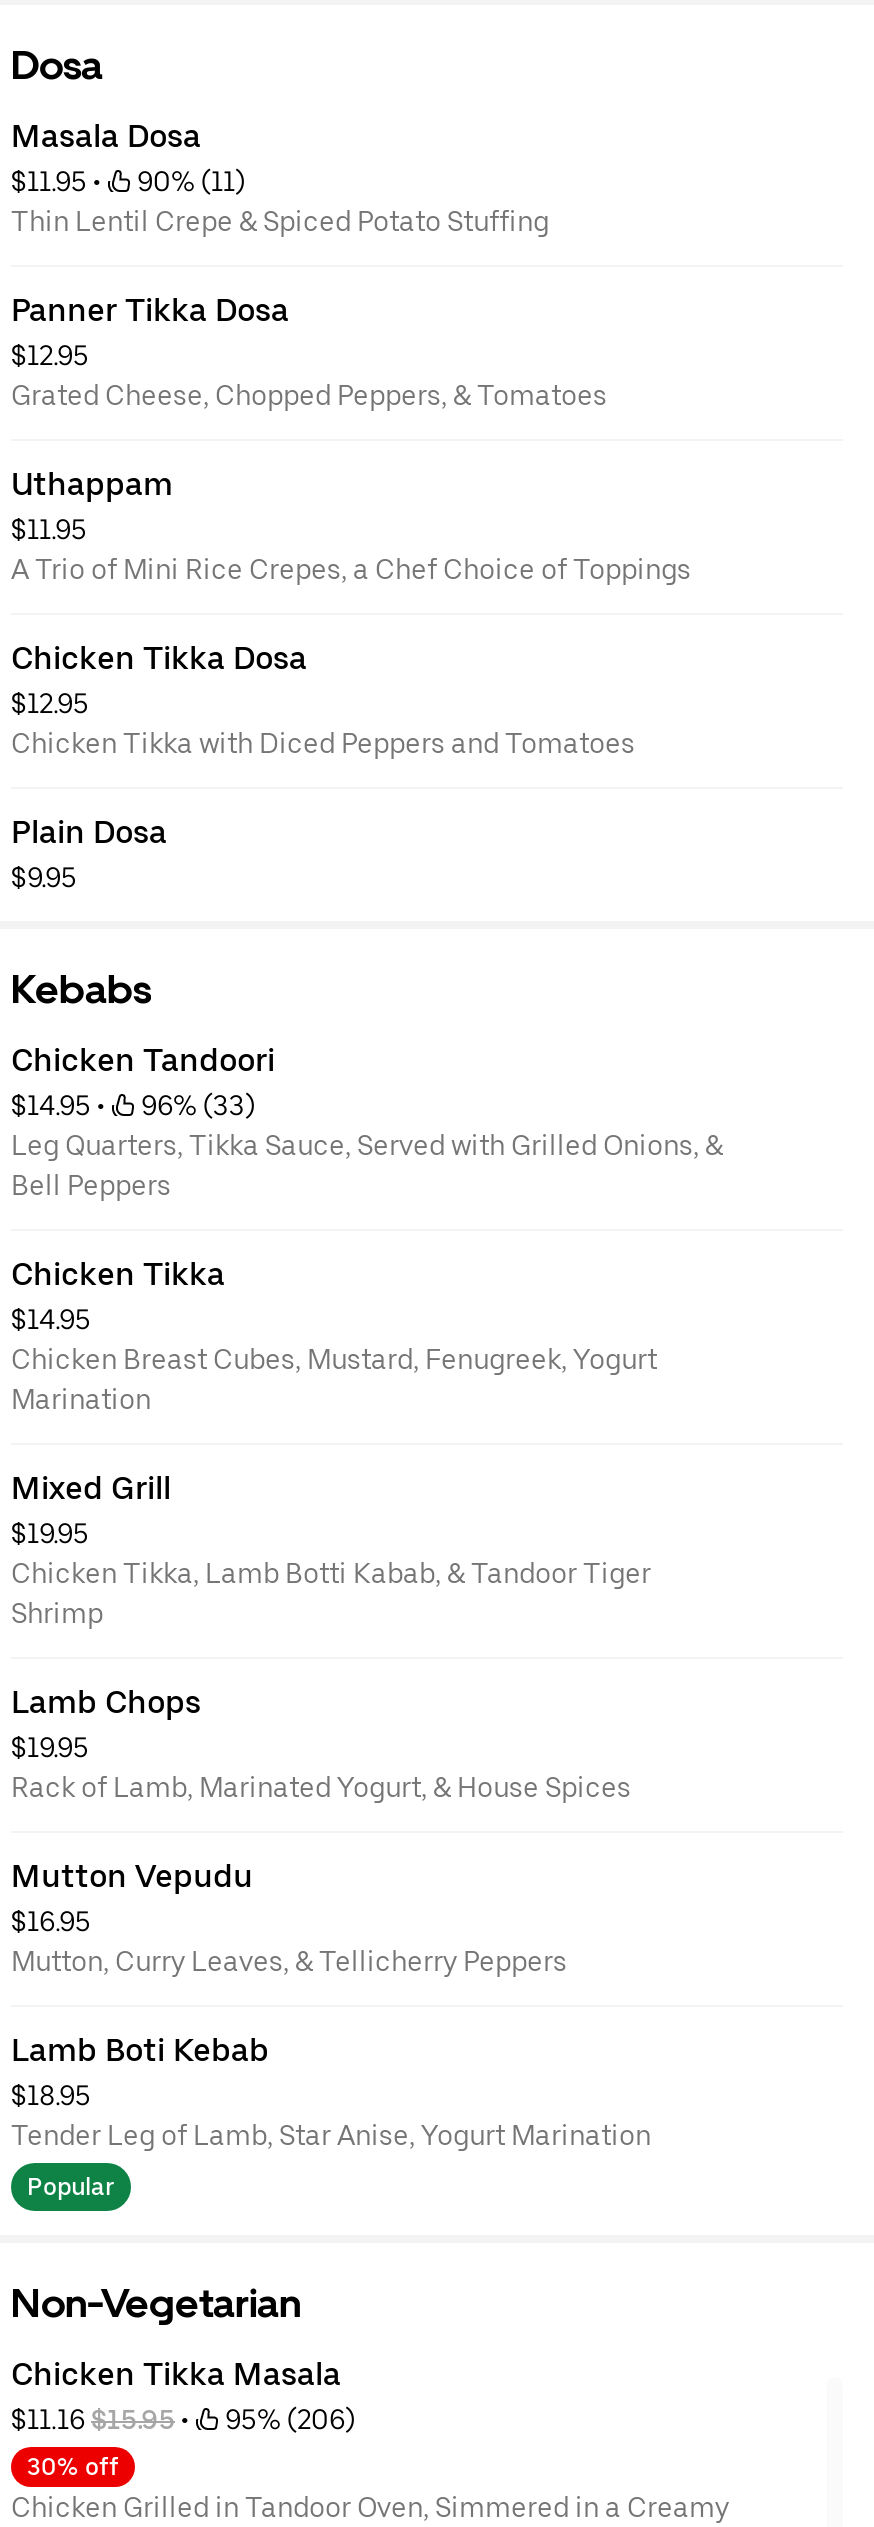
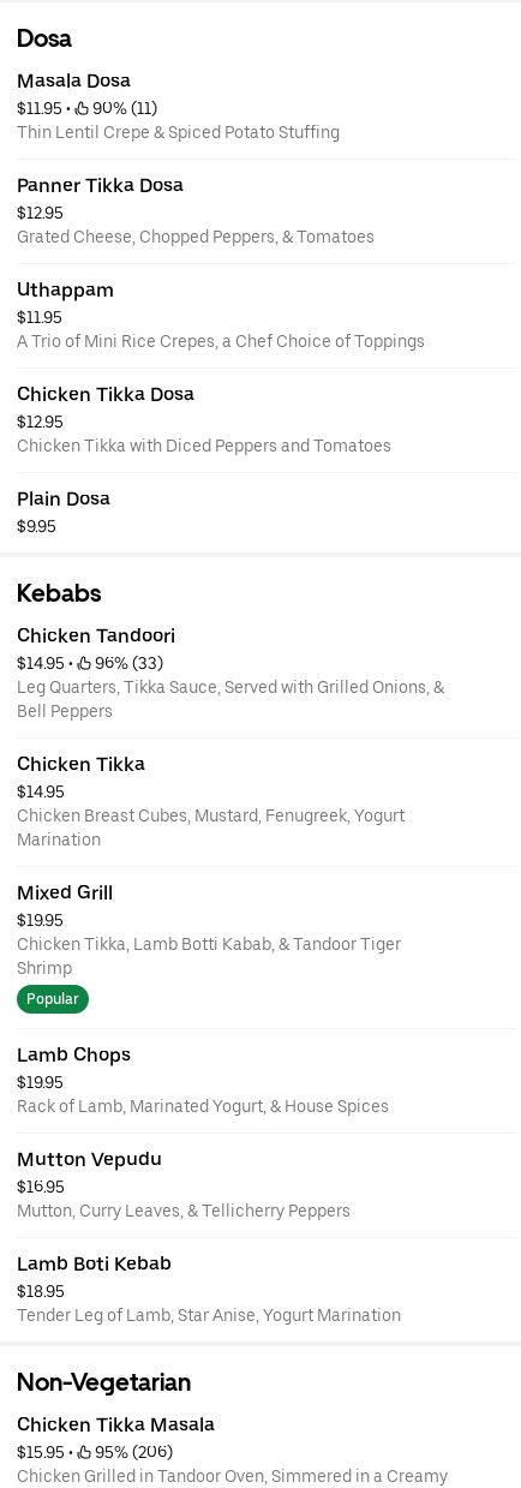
moved [11,1683,651,2151] -> [17,1044,401,1325]: Lamb Chops | $19.95 | Rack of Lamb, Marinated Yogurt, & House Spices | ... | $18.95 | Tender Leg of Lamb, Star Anise, Yogurt Marination
moved [27,2173,115,2201] -> [26,991,79,1007]: Popular
[11,2403,355,2435] $11.16 $15.95 • 95% (206) -> [17,1442,173,1461] $15.95 • 95% (206)
[27,2454,119,2482] 30% off -> none

